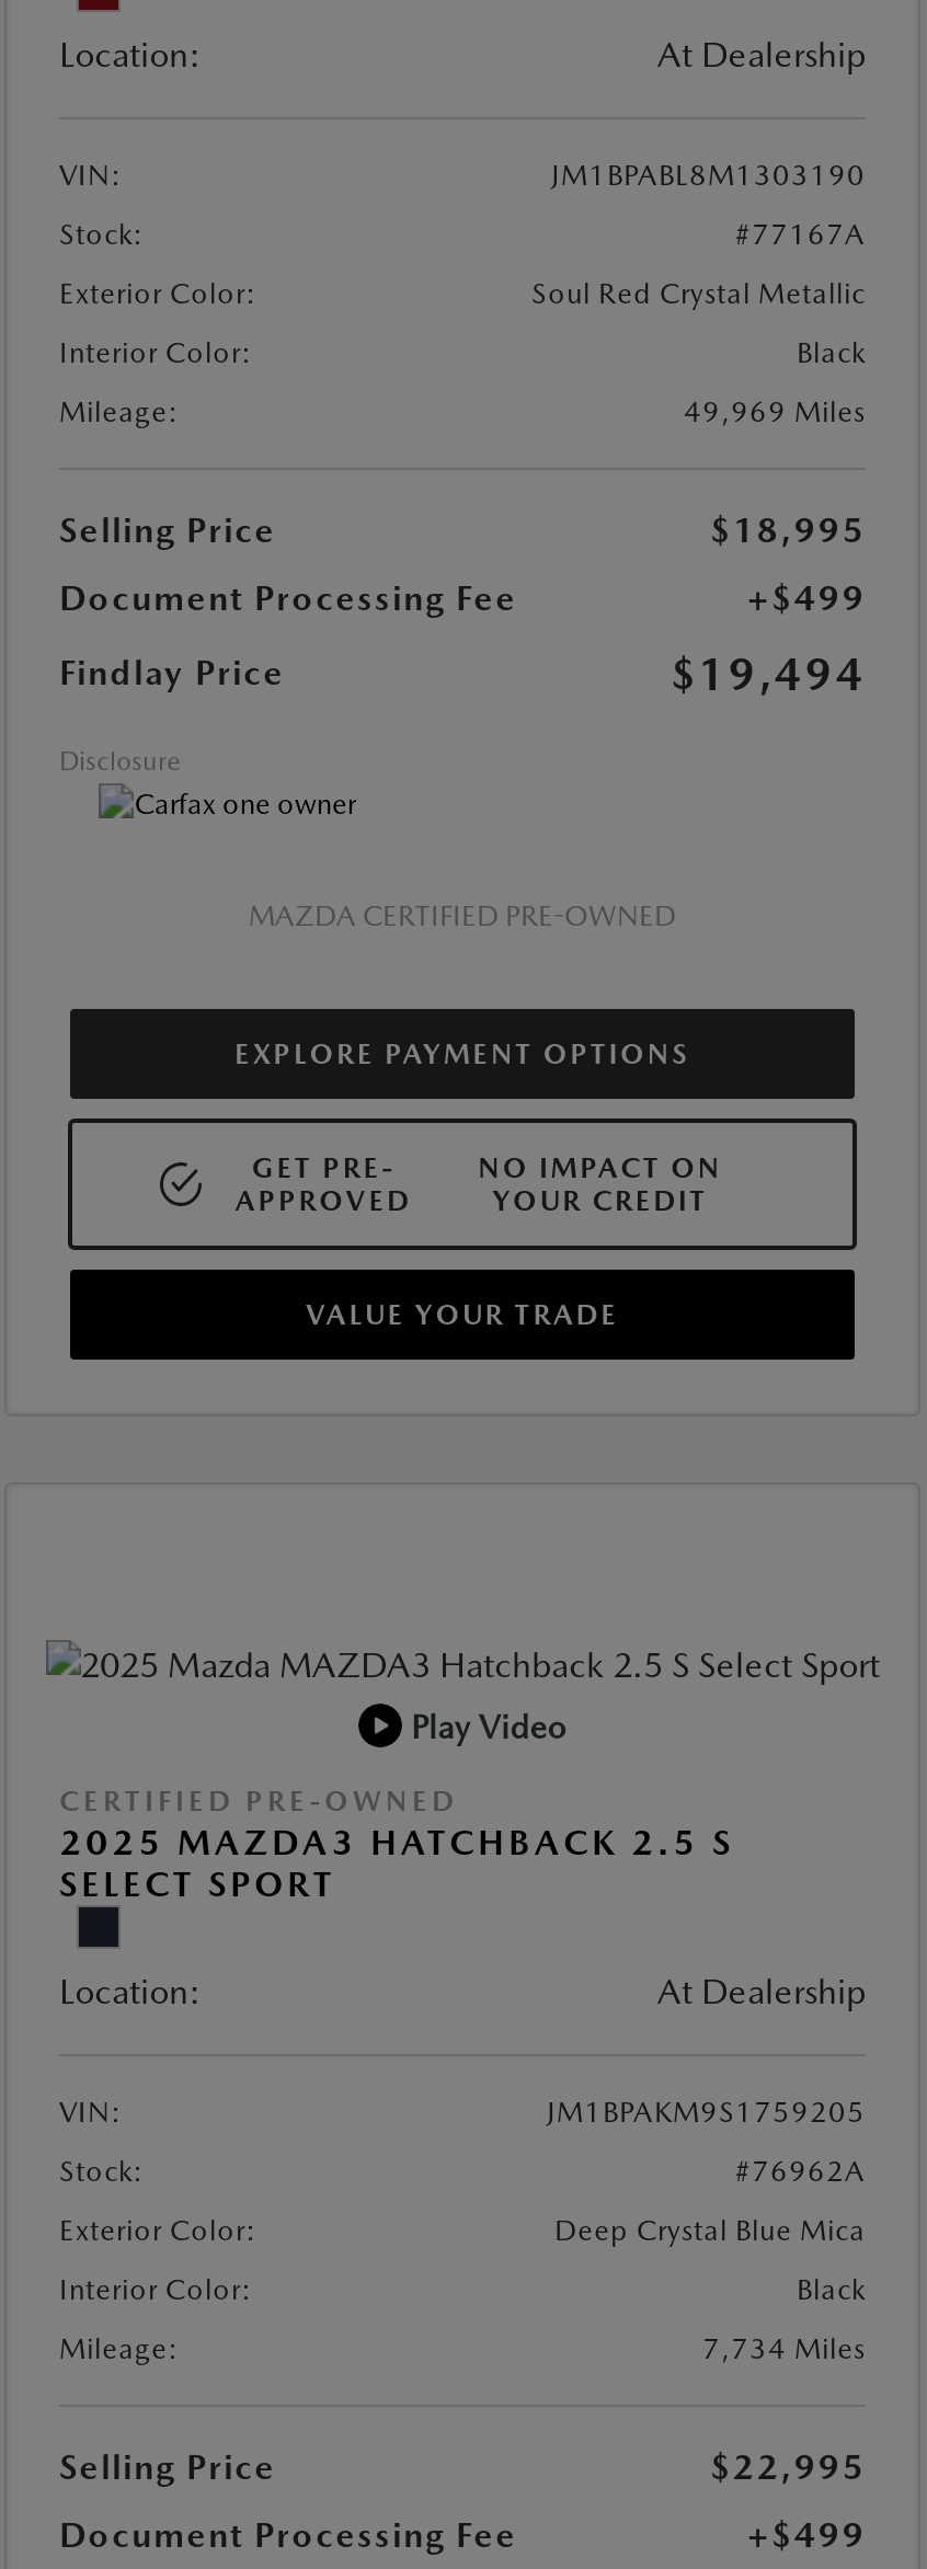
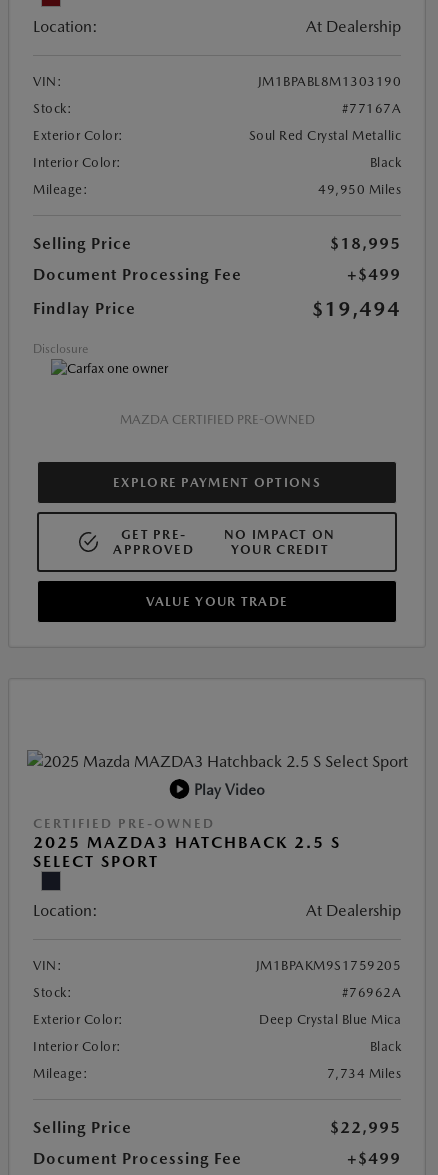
[684,395,866,428] 49,969 Miles -> [318,182,401,197] 49,950 Miles

